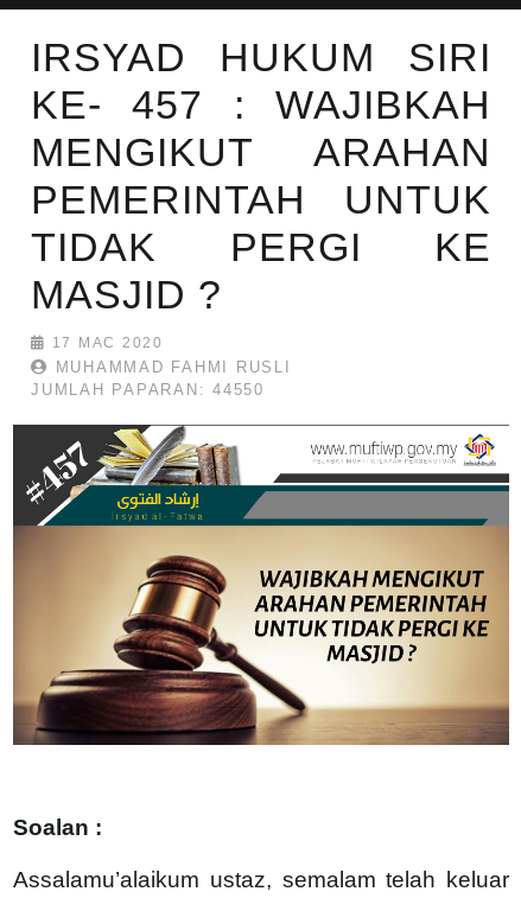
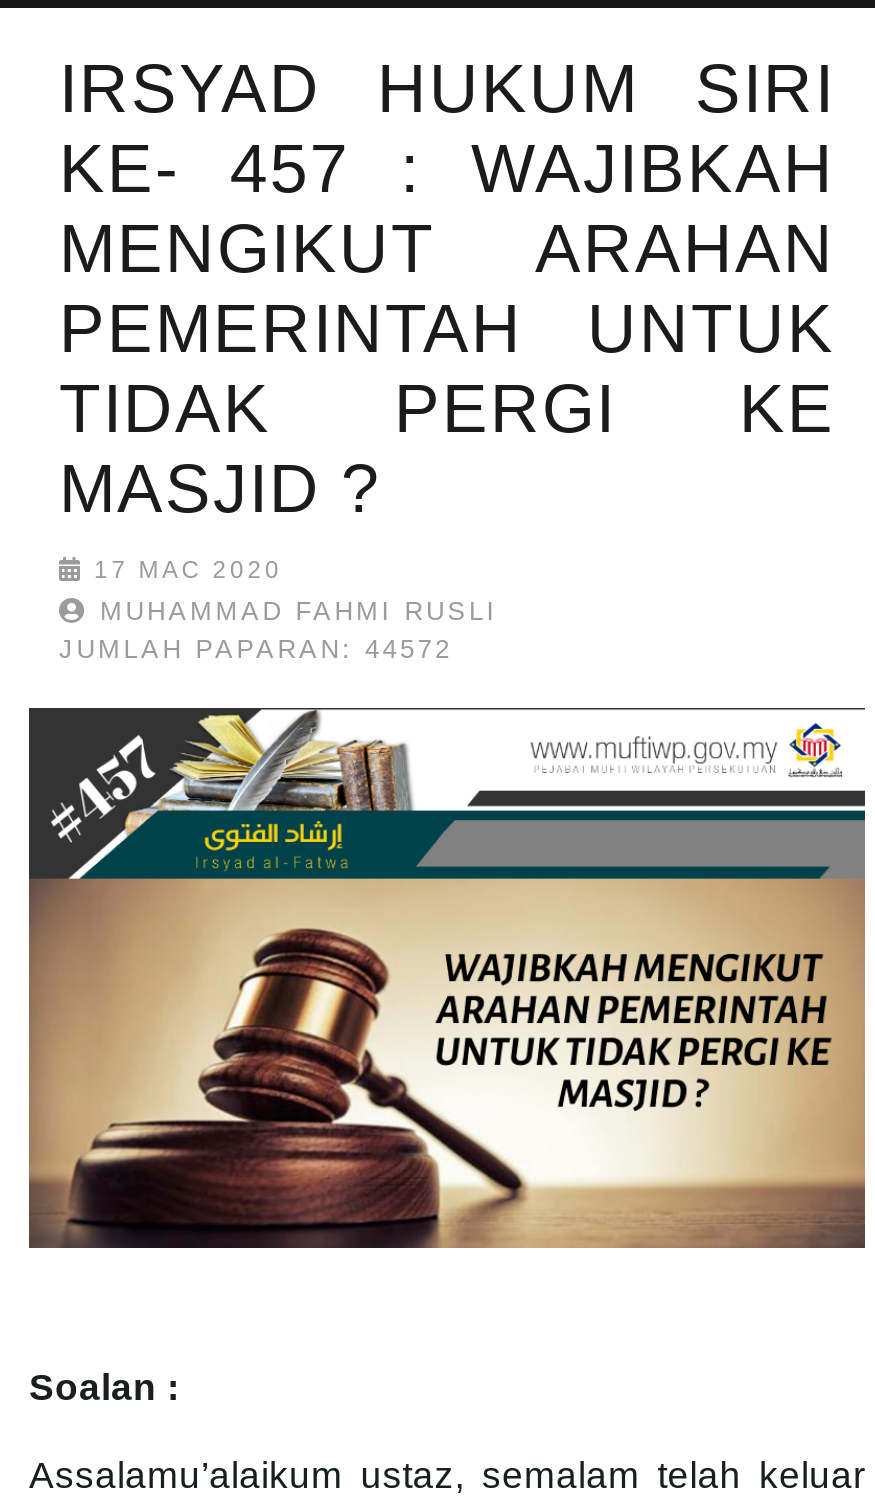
[31,381,264,399] JUMLAH PAPARAN: 44550 -> [59,635,453,665] JUMLAH PAPARAN: 44572

